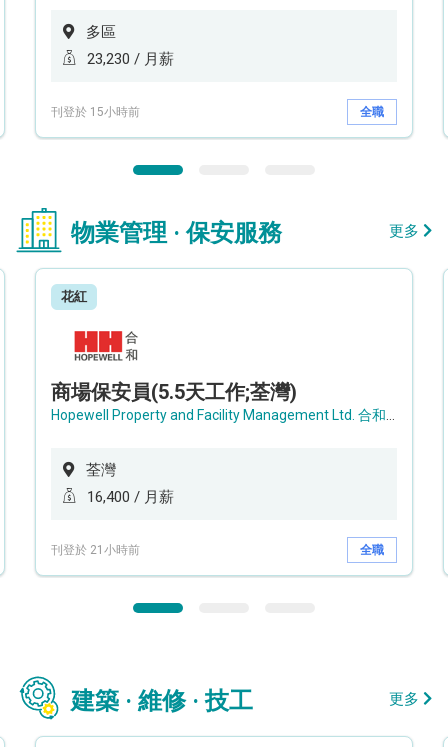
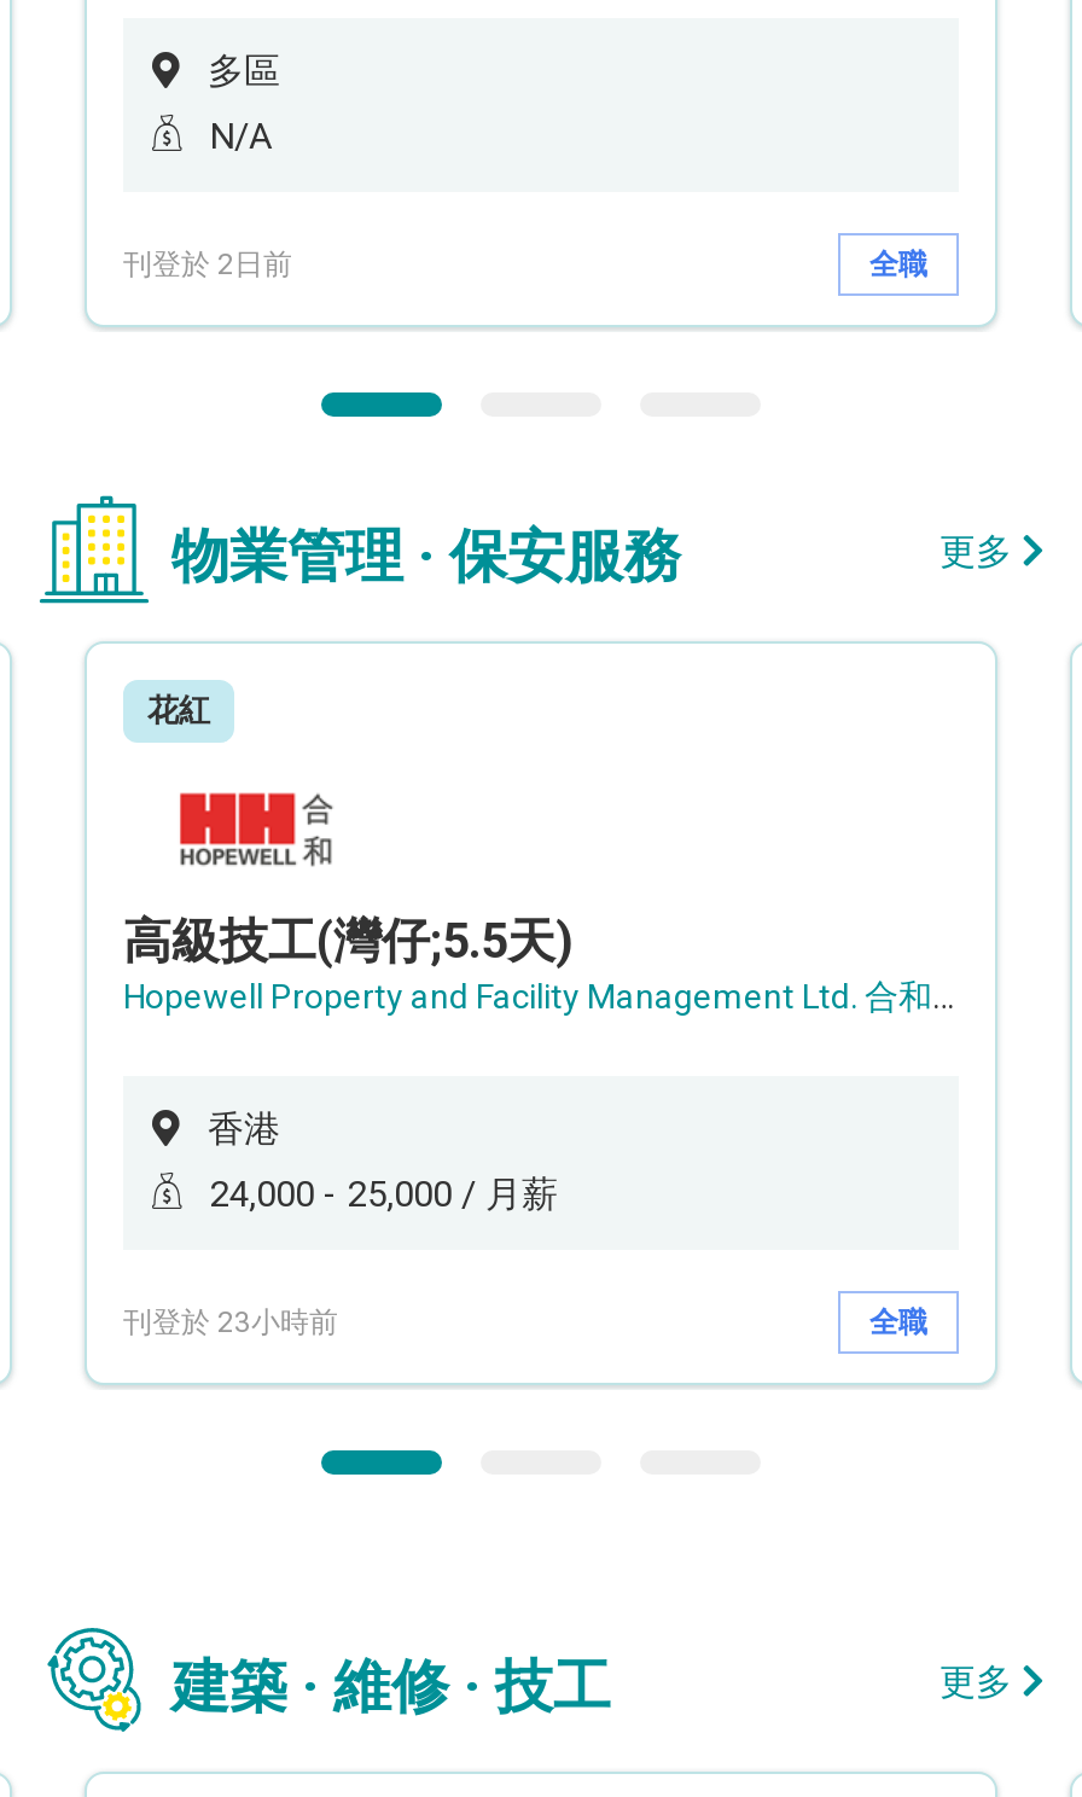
[87,50,174,68] 23,230 / 月薪 -> [210,115,273,159] N/A
[51,104,140,118] 刊登於 15小時前 -> [123,246,292,280] 刊登於 2日前
[51,380,297,404] 商場保安員(5.5天工作;荃灣) -> [123,912,572,970] 高級技工(灣仔;5.5天)
[86,461,116,479] 荃灣 -> [208,1108,280,1151] 香港
[87,488,174,506] 16,400 / 月薪 -> [210,1173,558,1217] 24,000 - 25,000 / 月薪
[51,542,140,556] 刊登於 21小時前 -> [123,1304,338,1338] 刊登於 23小時前

